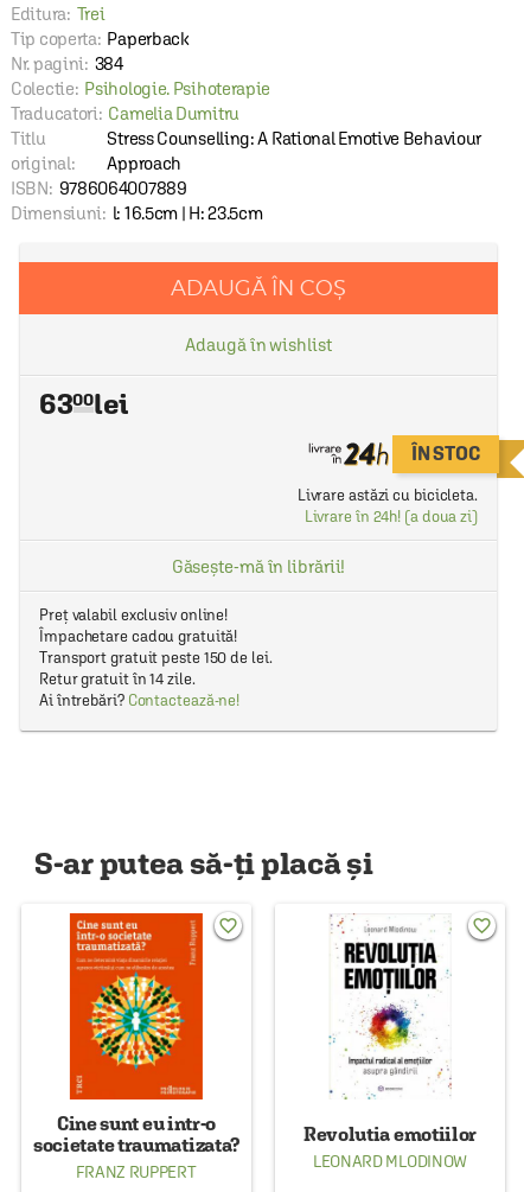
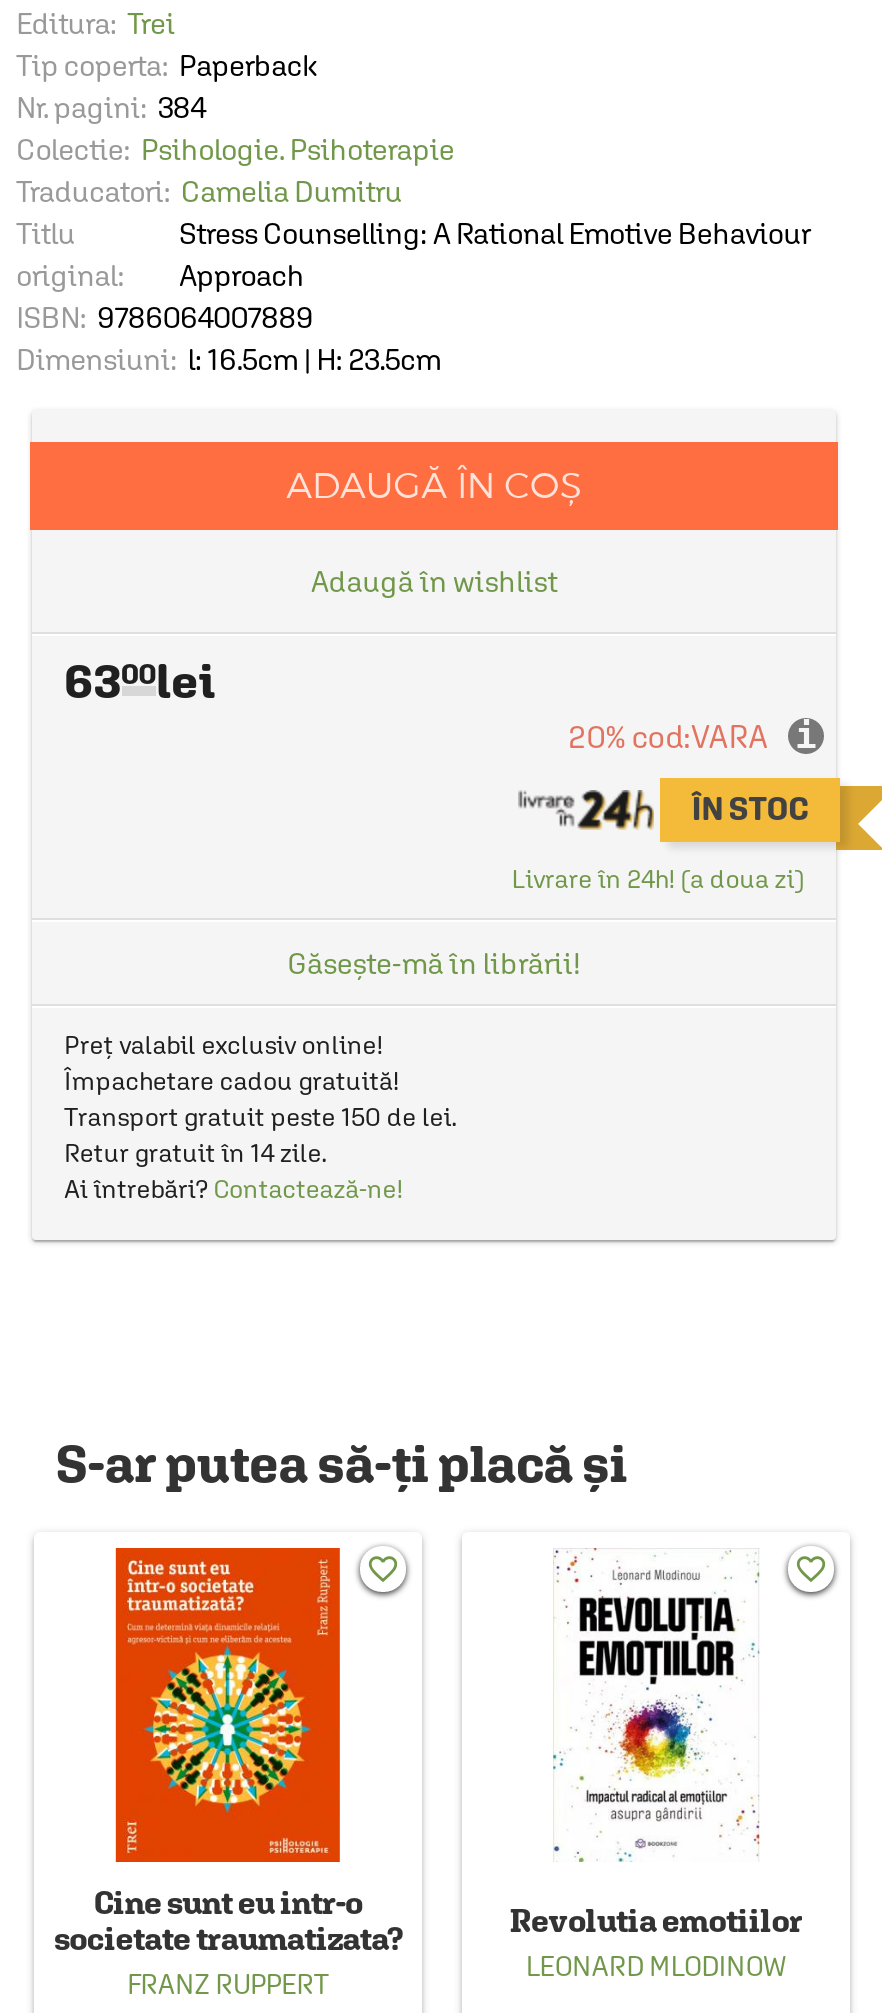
none -> [568,714,817,756] 20% cod:VARA | i
moved [411,442,480,465] -> [691,790,808,828]: ÎN STOC
[297,486,478,504] Livrare astăzi cu bicicleta. -> none

